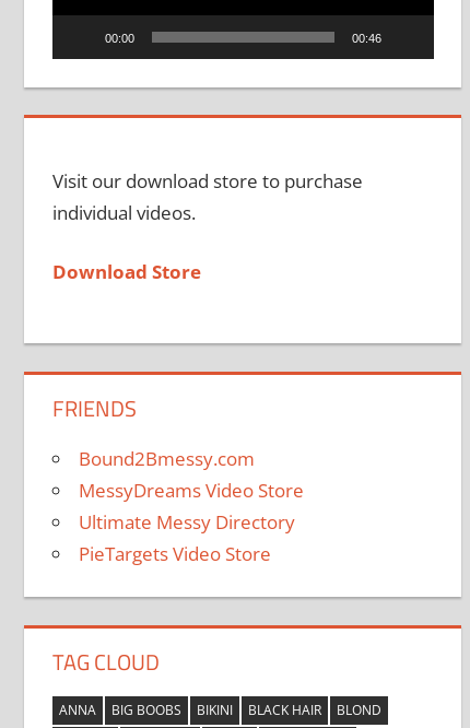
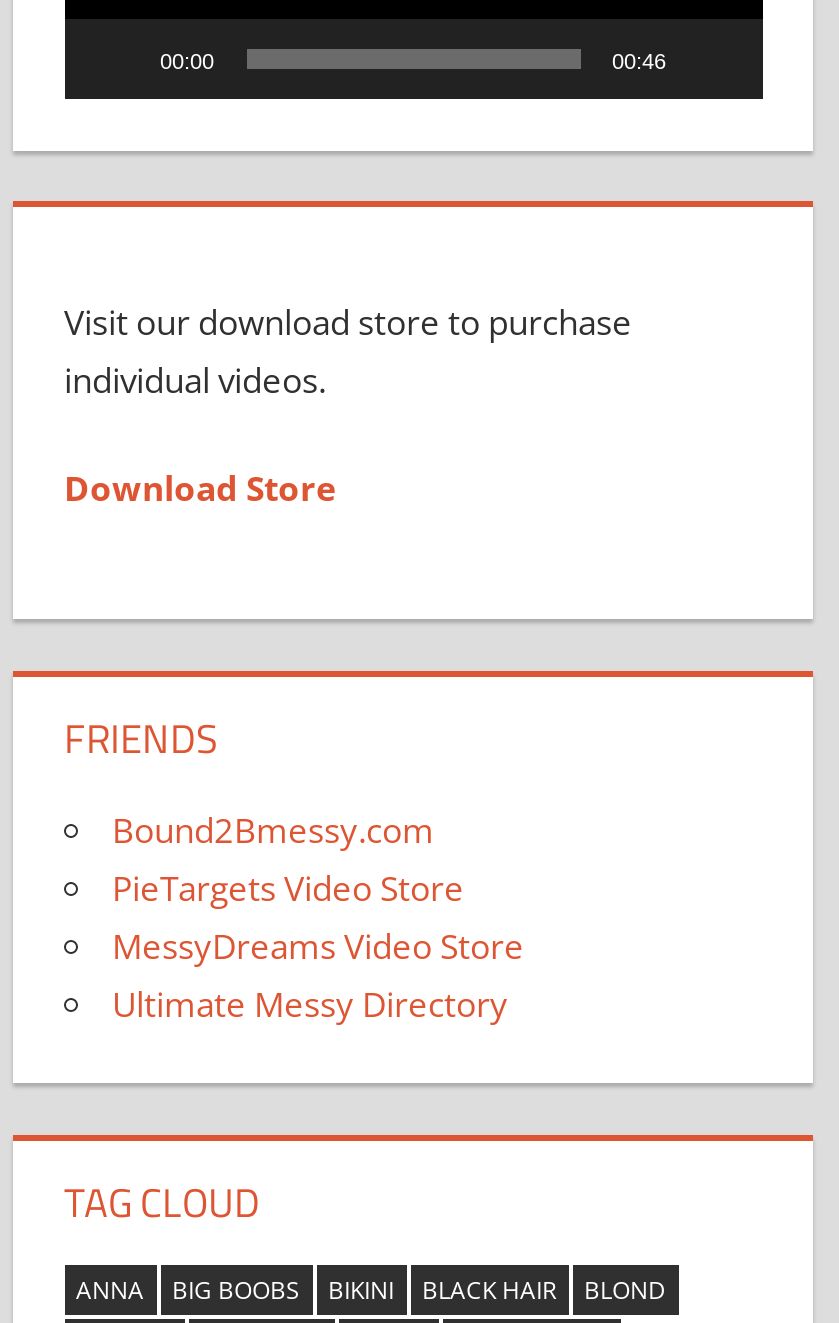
moved [78,478,303,534] -> [112,923,524,1027]: MessyDreams Video Store | Ultimate Messy Directory
moved [78,541,271,566] -> [112,865,464,911]: PieTargets Video Store

